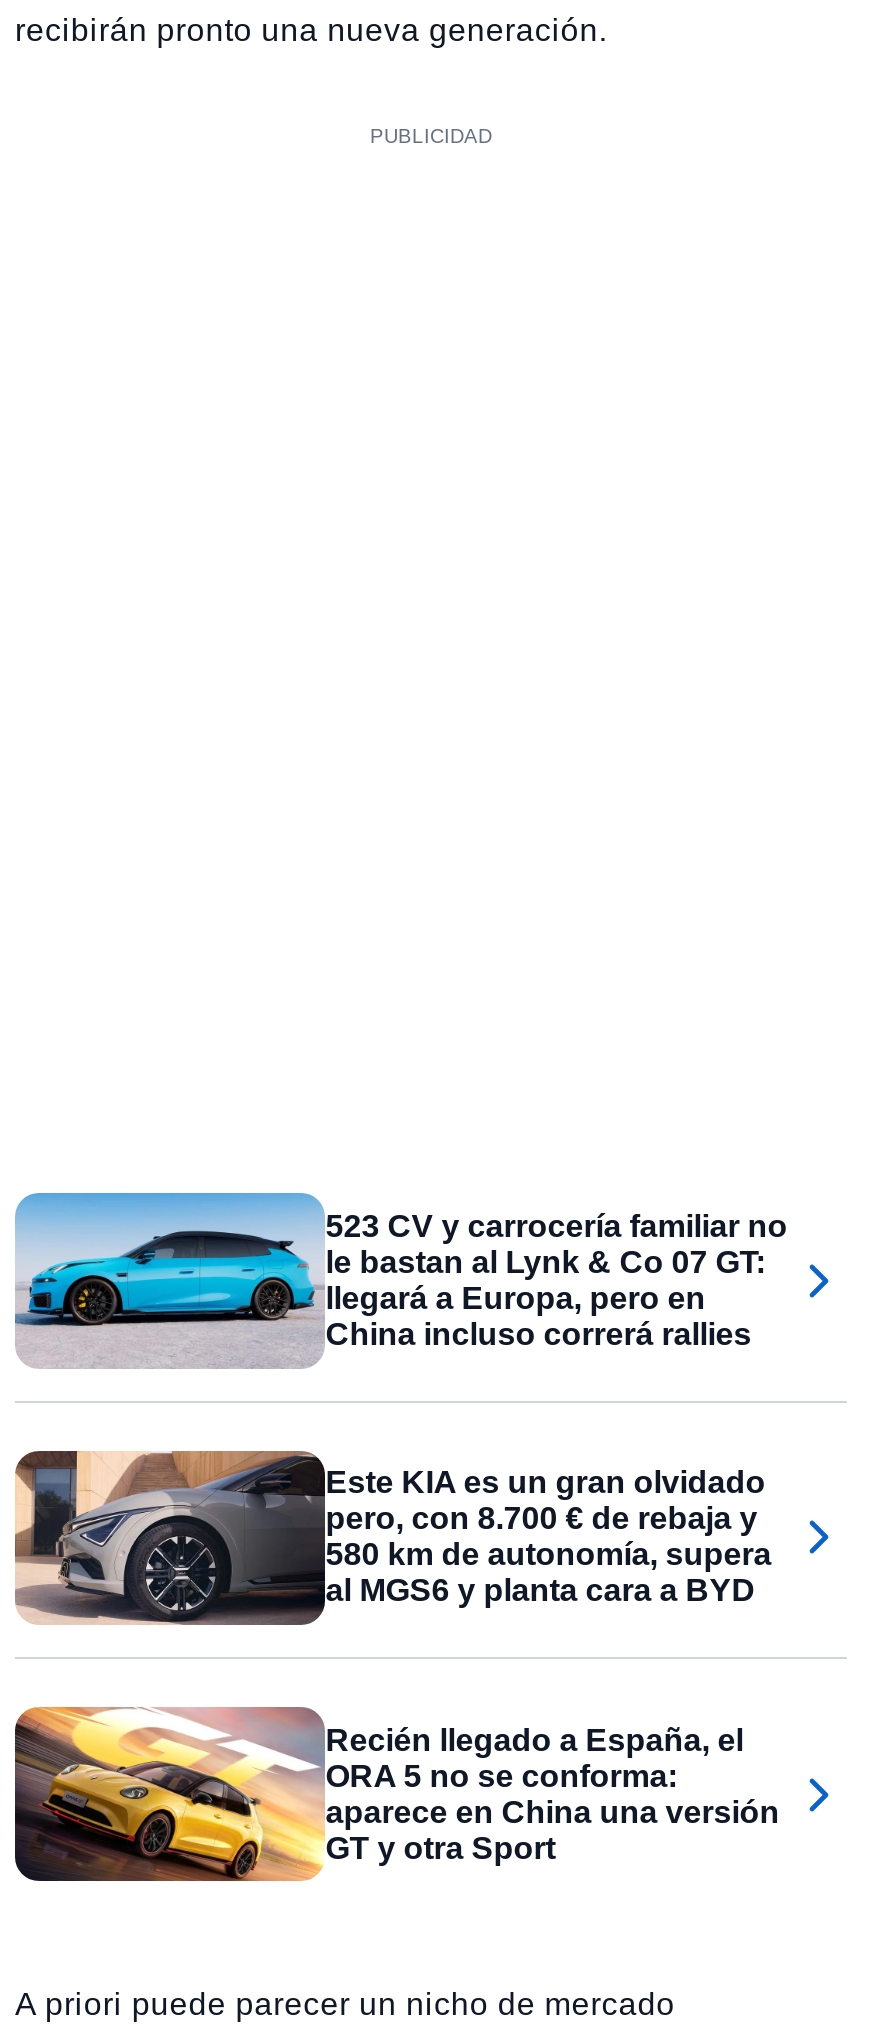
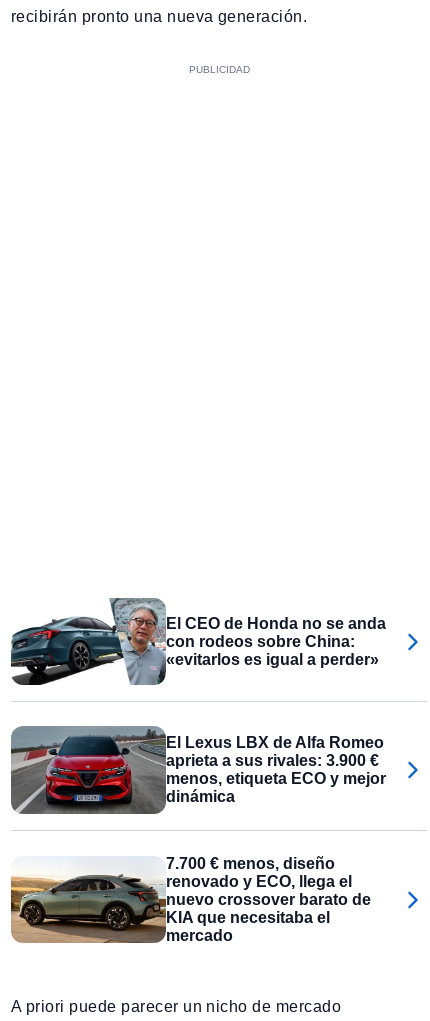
[13,1191,787,1369] [image] | 523 CV y carrocería familiar no | le bastan al Lynk & Co 07 GT: | llegará a Europa, pero en | China incluso correrá rallies -> [11,597,386,685] [image] | El CEO de Honda no se anda | con rodeos sobre China: | «evitarlos es igual a perder»
[15,1449,771,1625] [image] | Este KIA es un gran olvidado | pero, con 8.700 € de rebaja y | 580 km de autonomía, supera | al MGS6 y planta cara a BYD -> [10,725,386,814] [image] | El Lexus LBX de Alfa Romeo | aprieta a sus rivales: 3.900 € | menos, etiqueta ECO y mejor | dinámica
[13,1705,779,1881] [image] | Recién llegado a España, el | ORA 5 no se conforma: | aparece en China una versión | GT y otra Sport -> [10,855,371,944] [image] | 7.700 € menos, diseño | renovado y ECO, llega el | nuevo crossover barato de | KIA que necesitaba el | mercado

